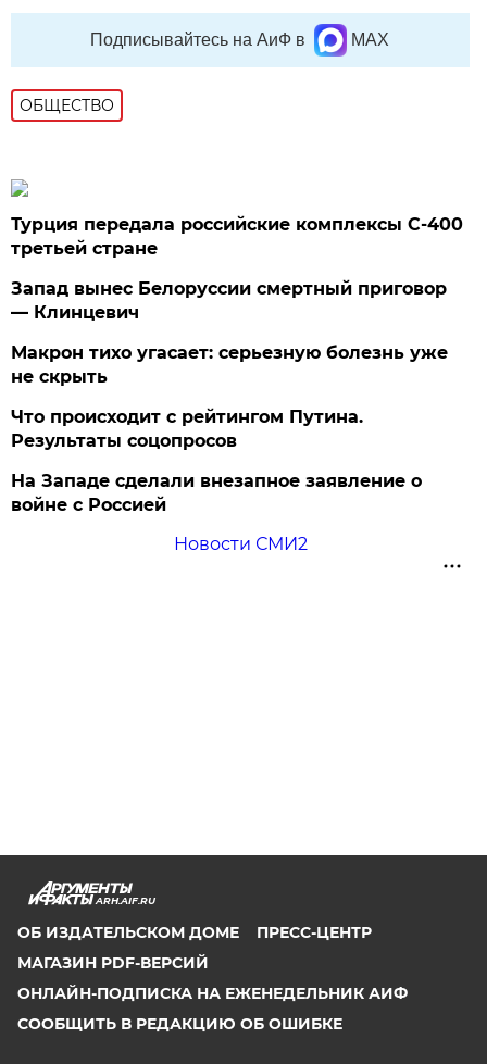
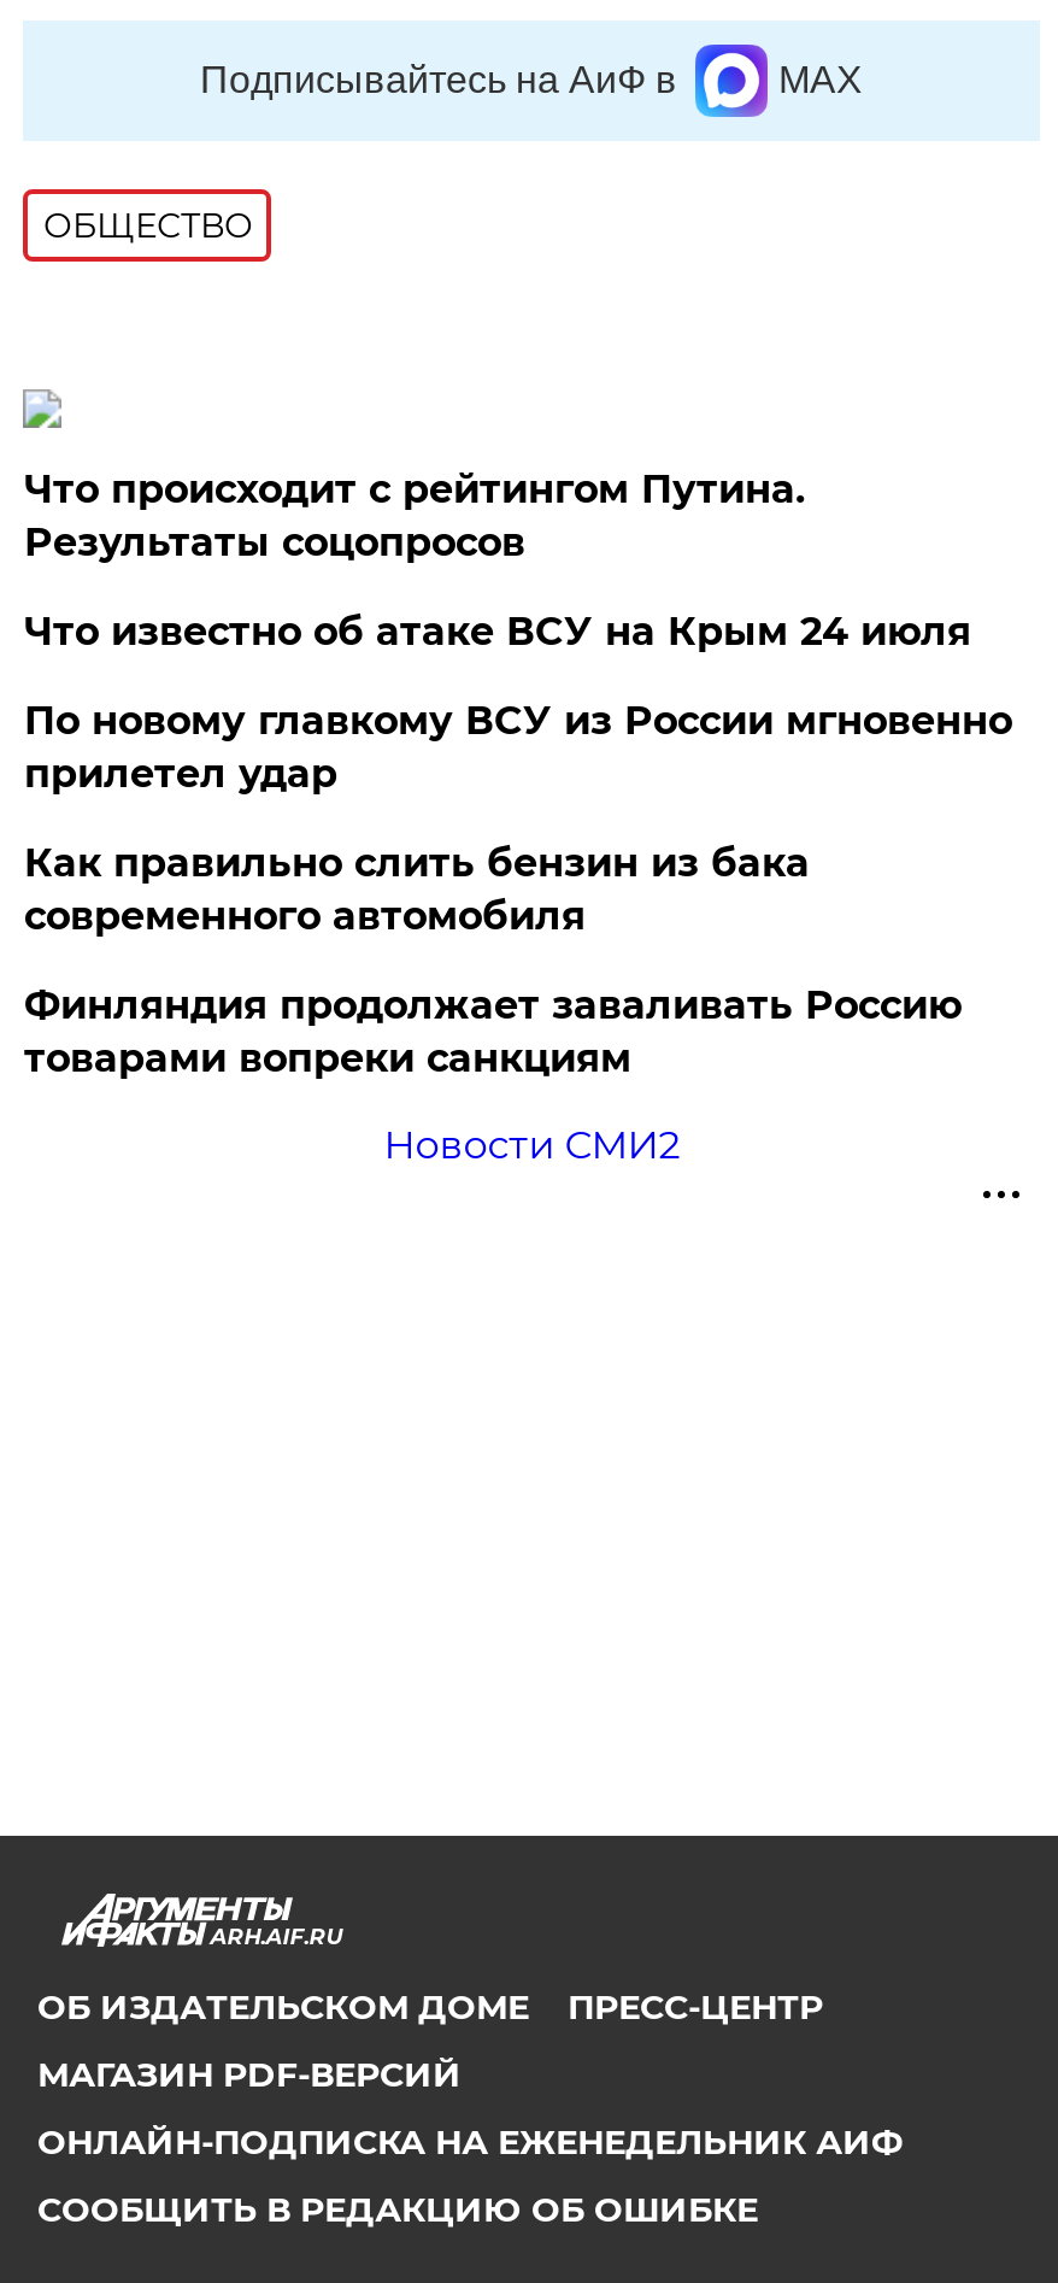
[11,214,464,387] Турция передала российские комплексы С-400 | третьей стране | Запад вынес Белоруссии смертный приговор | — Клинцевич | Макрон тихо угасает: серьезную болезнь уже | не скрыть -> none
moved [11,406,364,451] -> [24,466,805,565]: Что происходит с рейтингом Путина. | Результаты соцопросов
[11,471,422,515] На Западе сделали внезапное заявление о | войне с Россией -> [24,609,1012,1081] Что известно об атаке ВСУ на Крым 24 июля | По новому главкому ВСУ из России мгновенно | прилетел удар | Как правильно слить бензин из бака | современного автомобиля | Финляндия продолжает заваливать Россию | товарами вопреки санкциям

